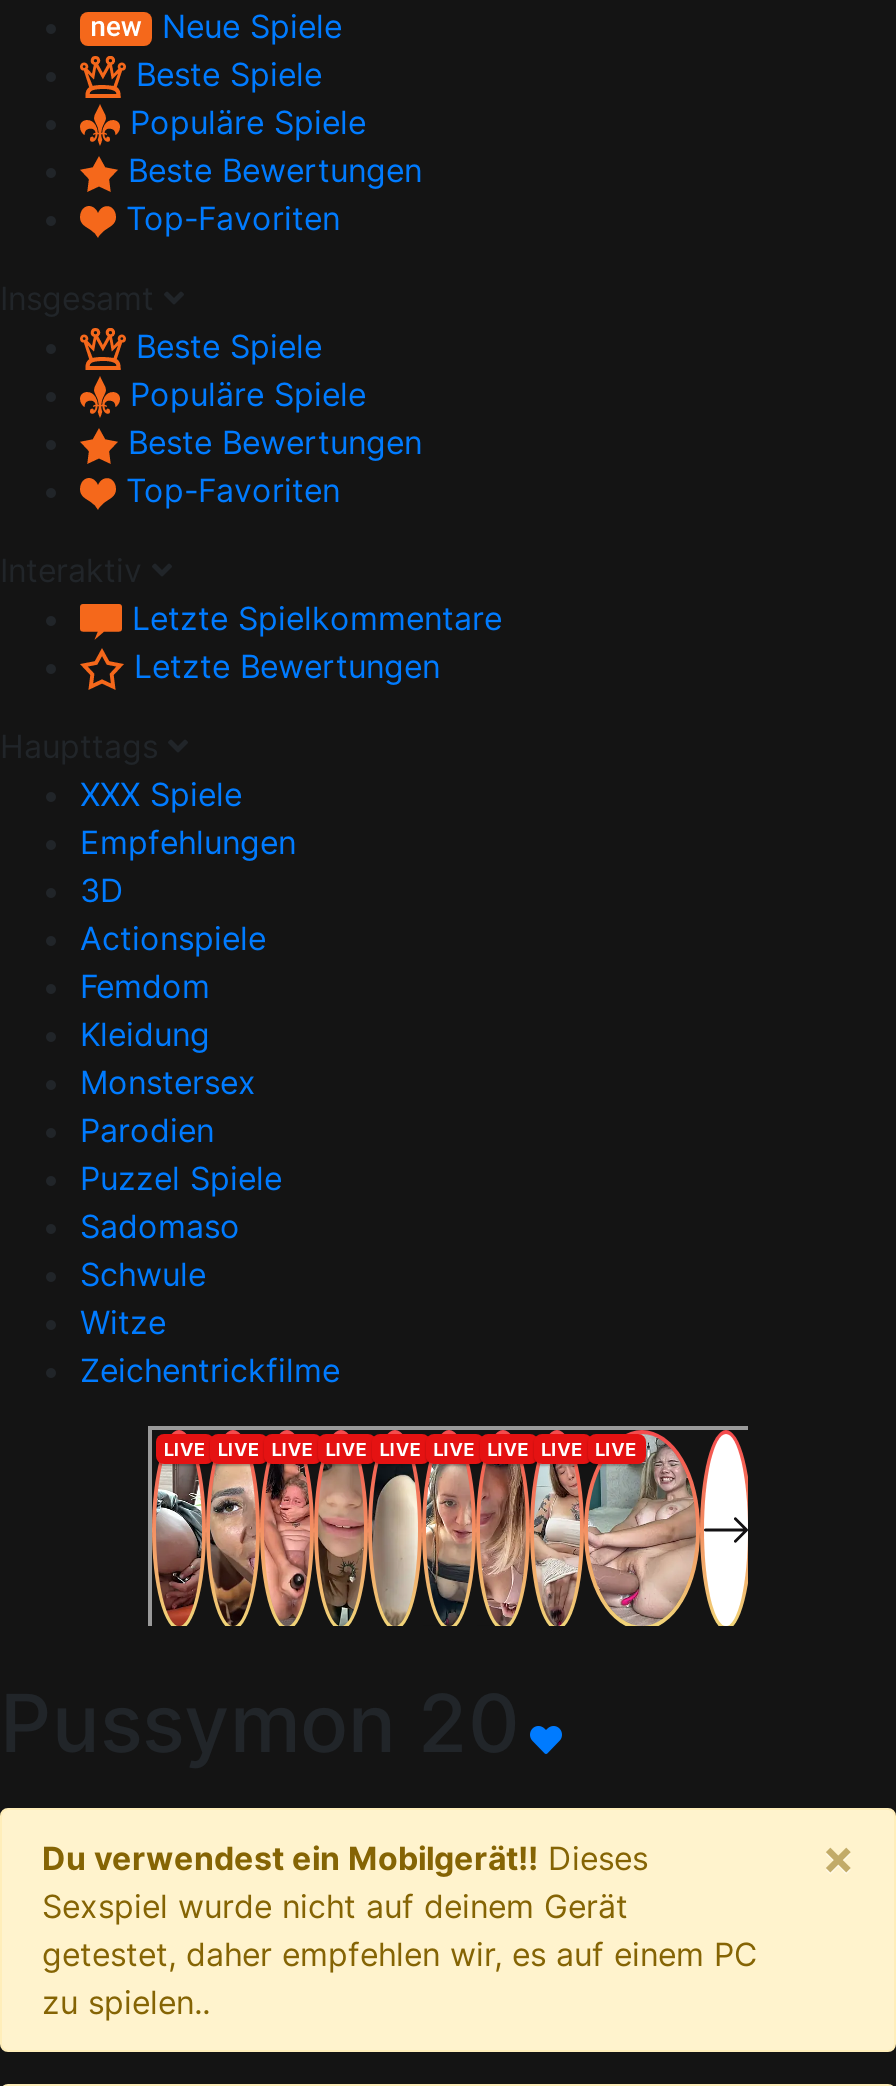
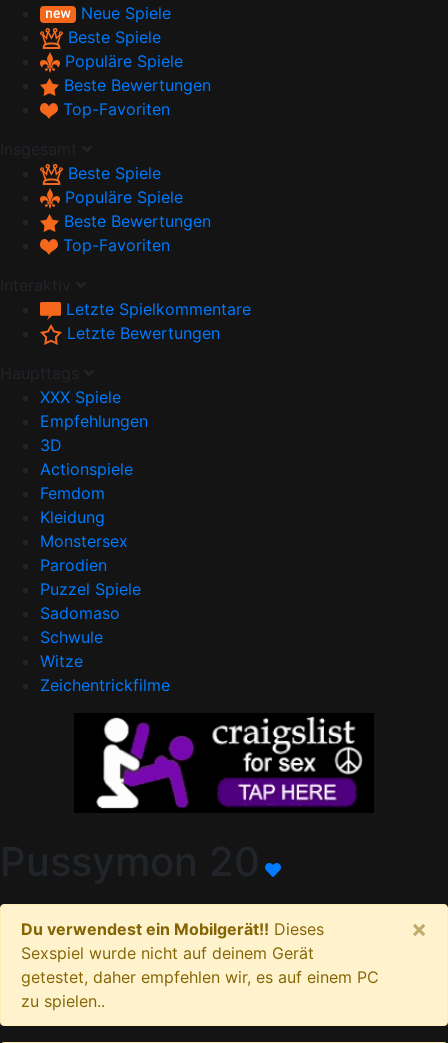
[146,1424,750,1628] [image] -> [74,713,374,813] [image]

